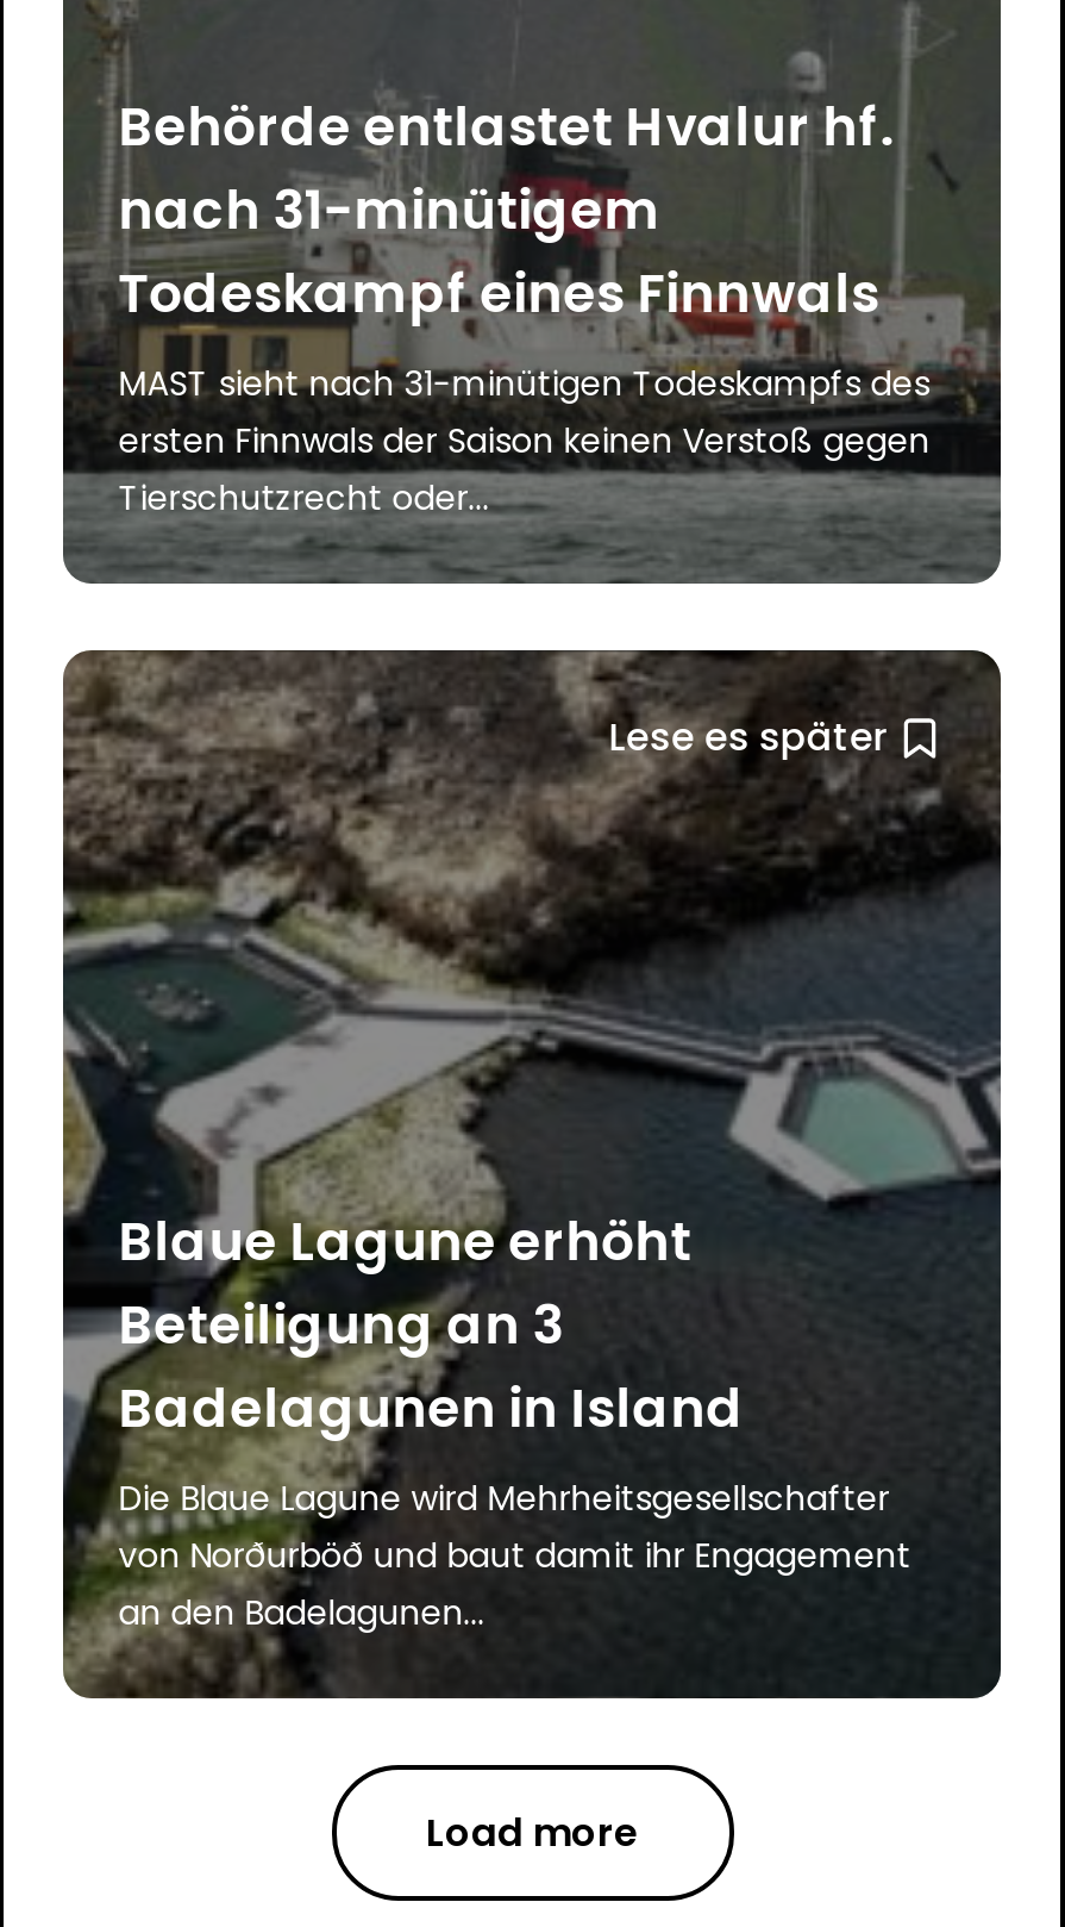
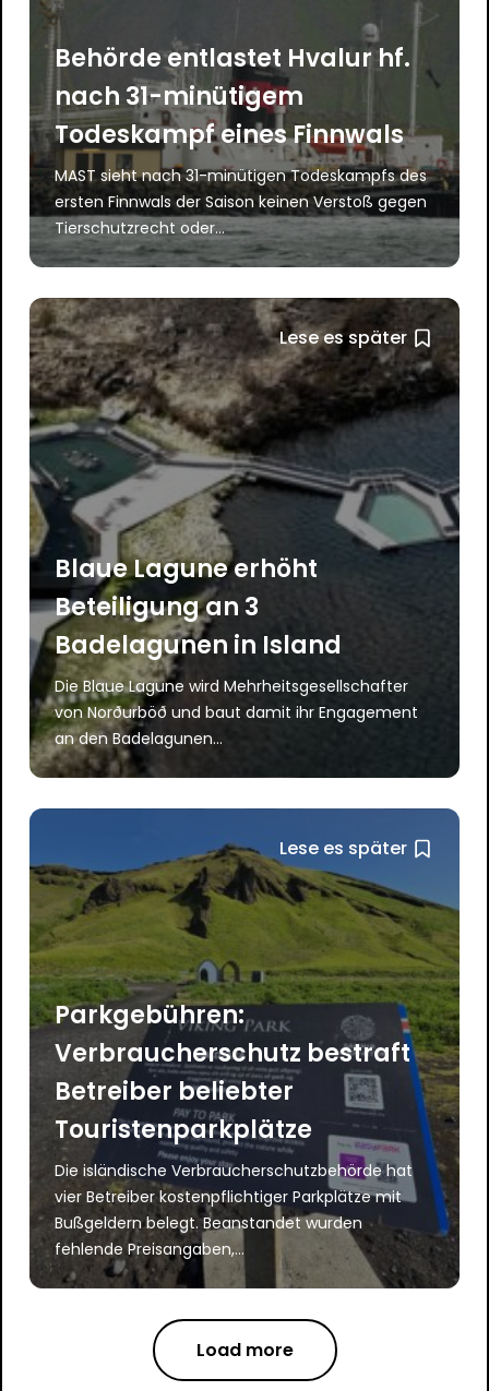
none -> [29,807,461,1288] [image] | Lese es später
none -> [55,998,413,1260] Parkgebühren: | Verbraucherschutz bestraft | Betreiber beliebter | Touristenparkplätze | Die isländische Verbraucherschutzbehörde hat | vier Betreiber kostenpflichtiger Parkplätze mit | Bußgeldern belegt. Beanstandet wurden | fehlende Preisangaben,...

